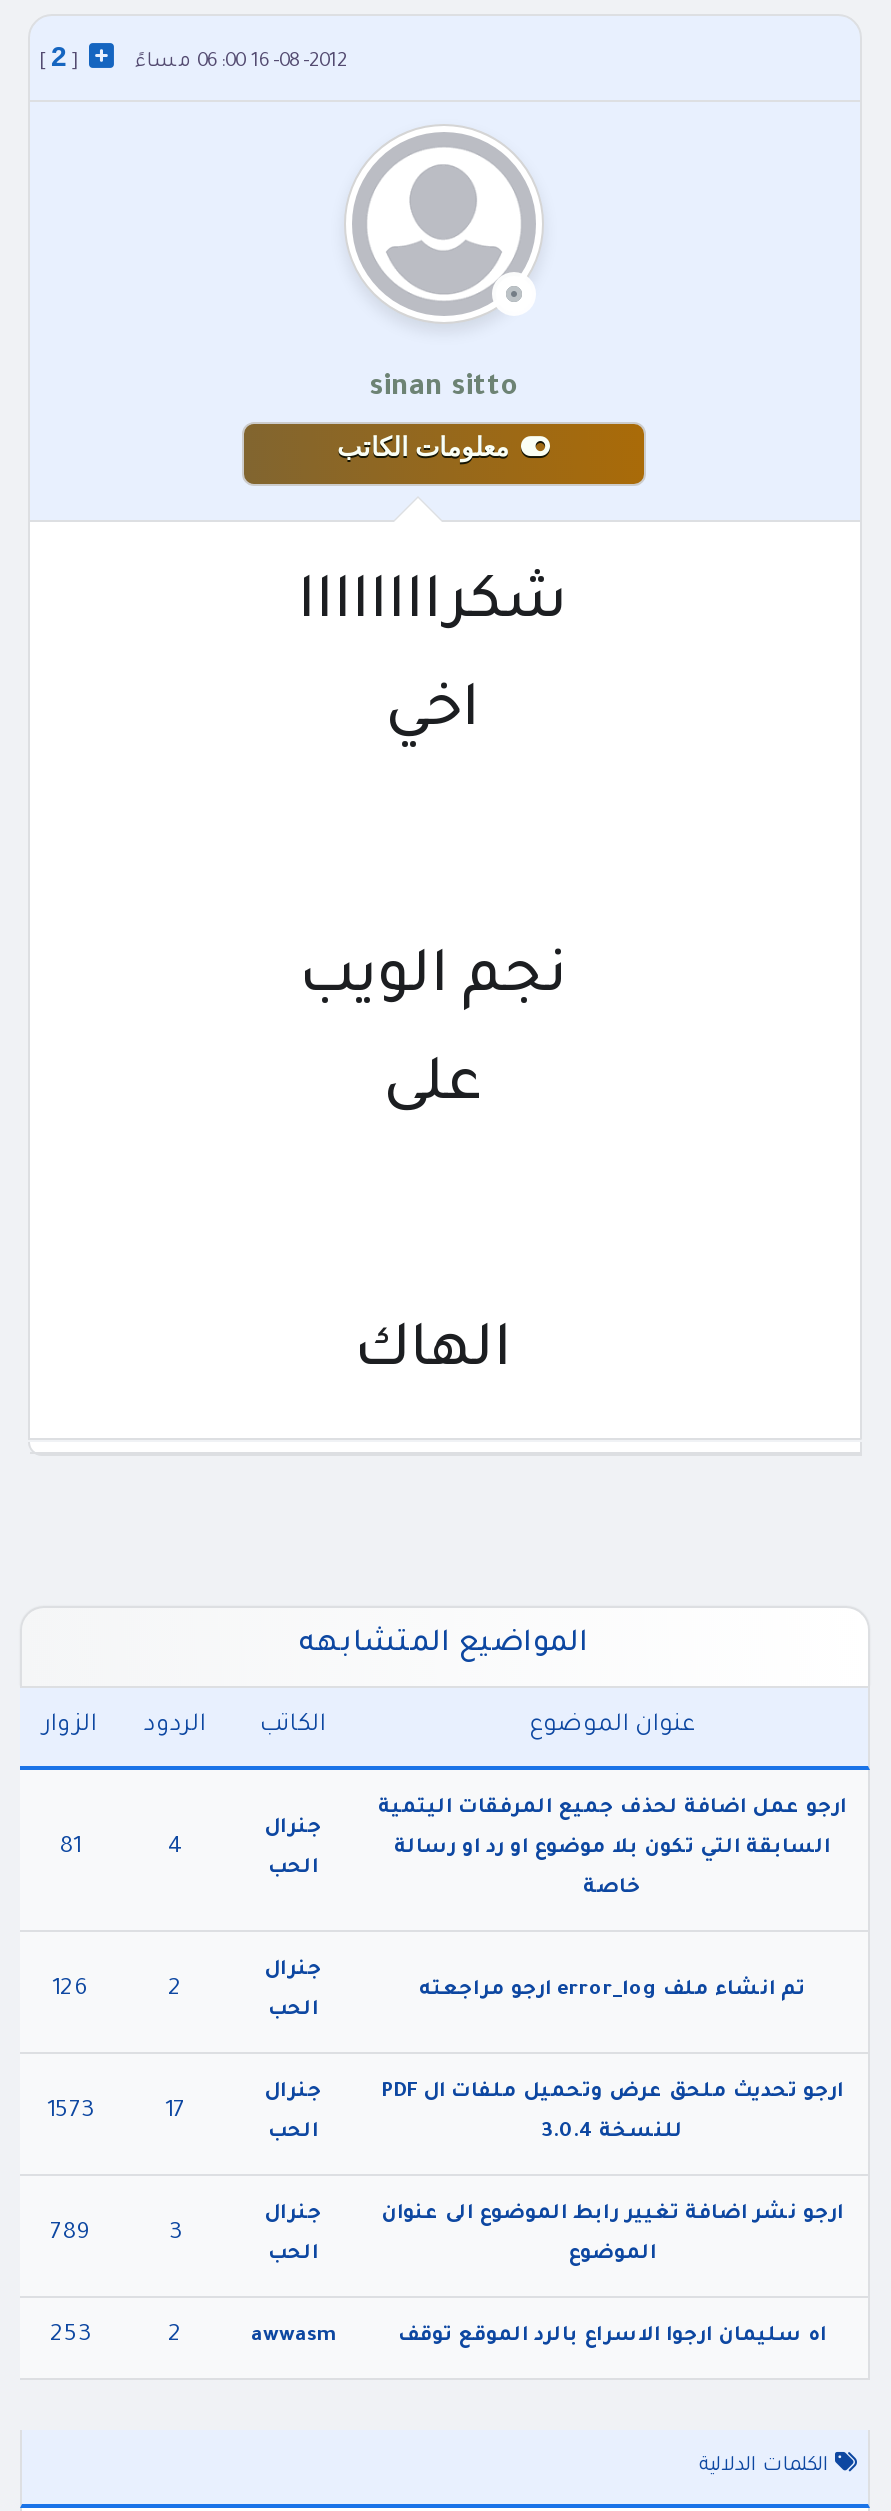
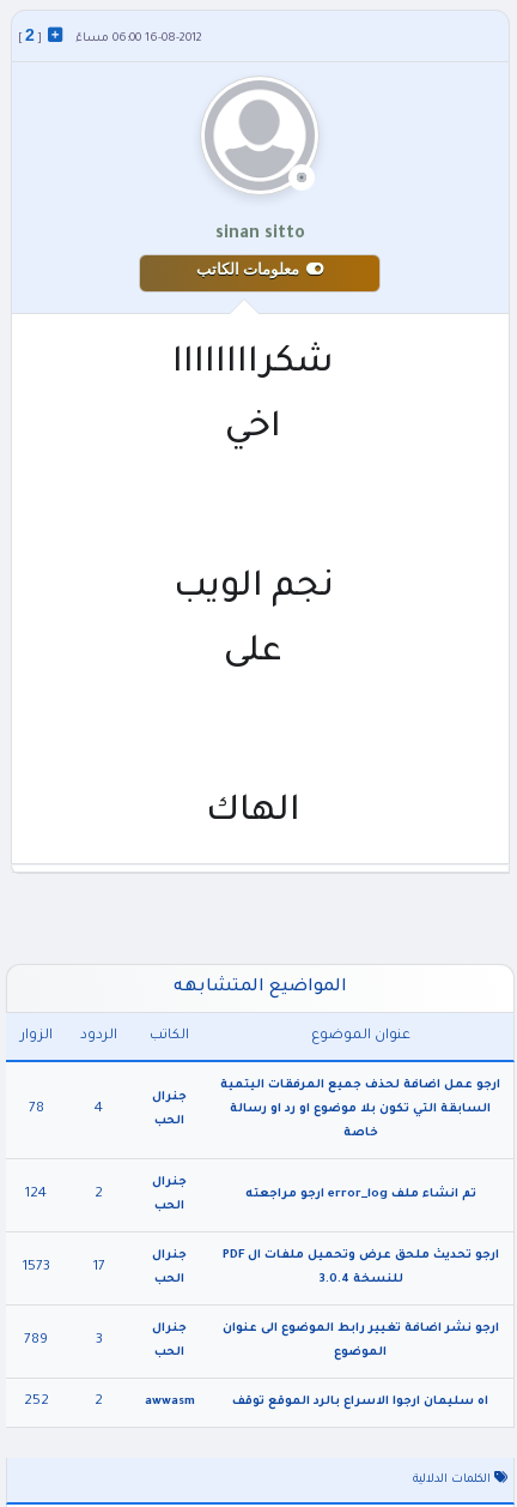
[59,1836,81,1862] 81 -> [28,1102,44,1117] 78
[52,1978,88,2004] 126 -> [25,1187,47,1202] 124
[50,2324,90,2350] 253 -> [23,1394,48,1410] 252

